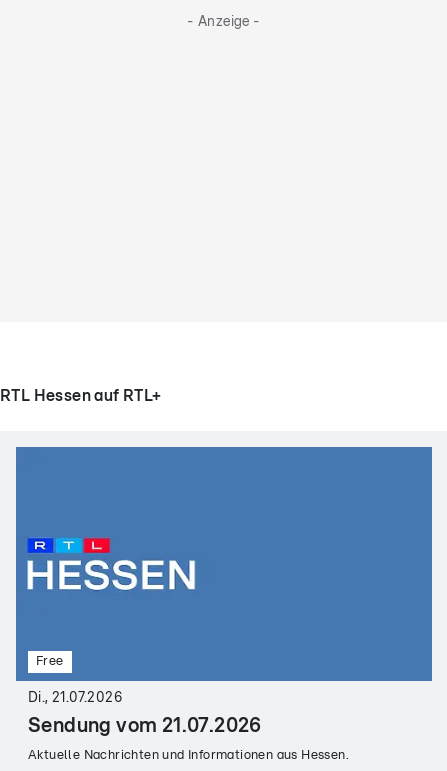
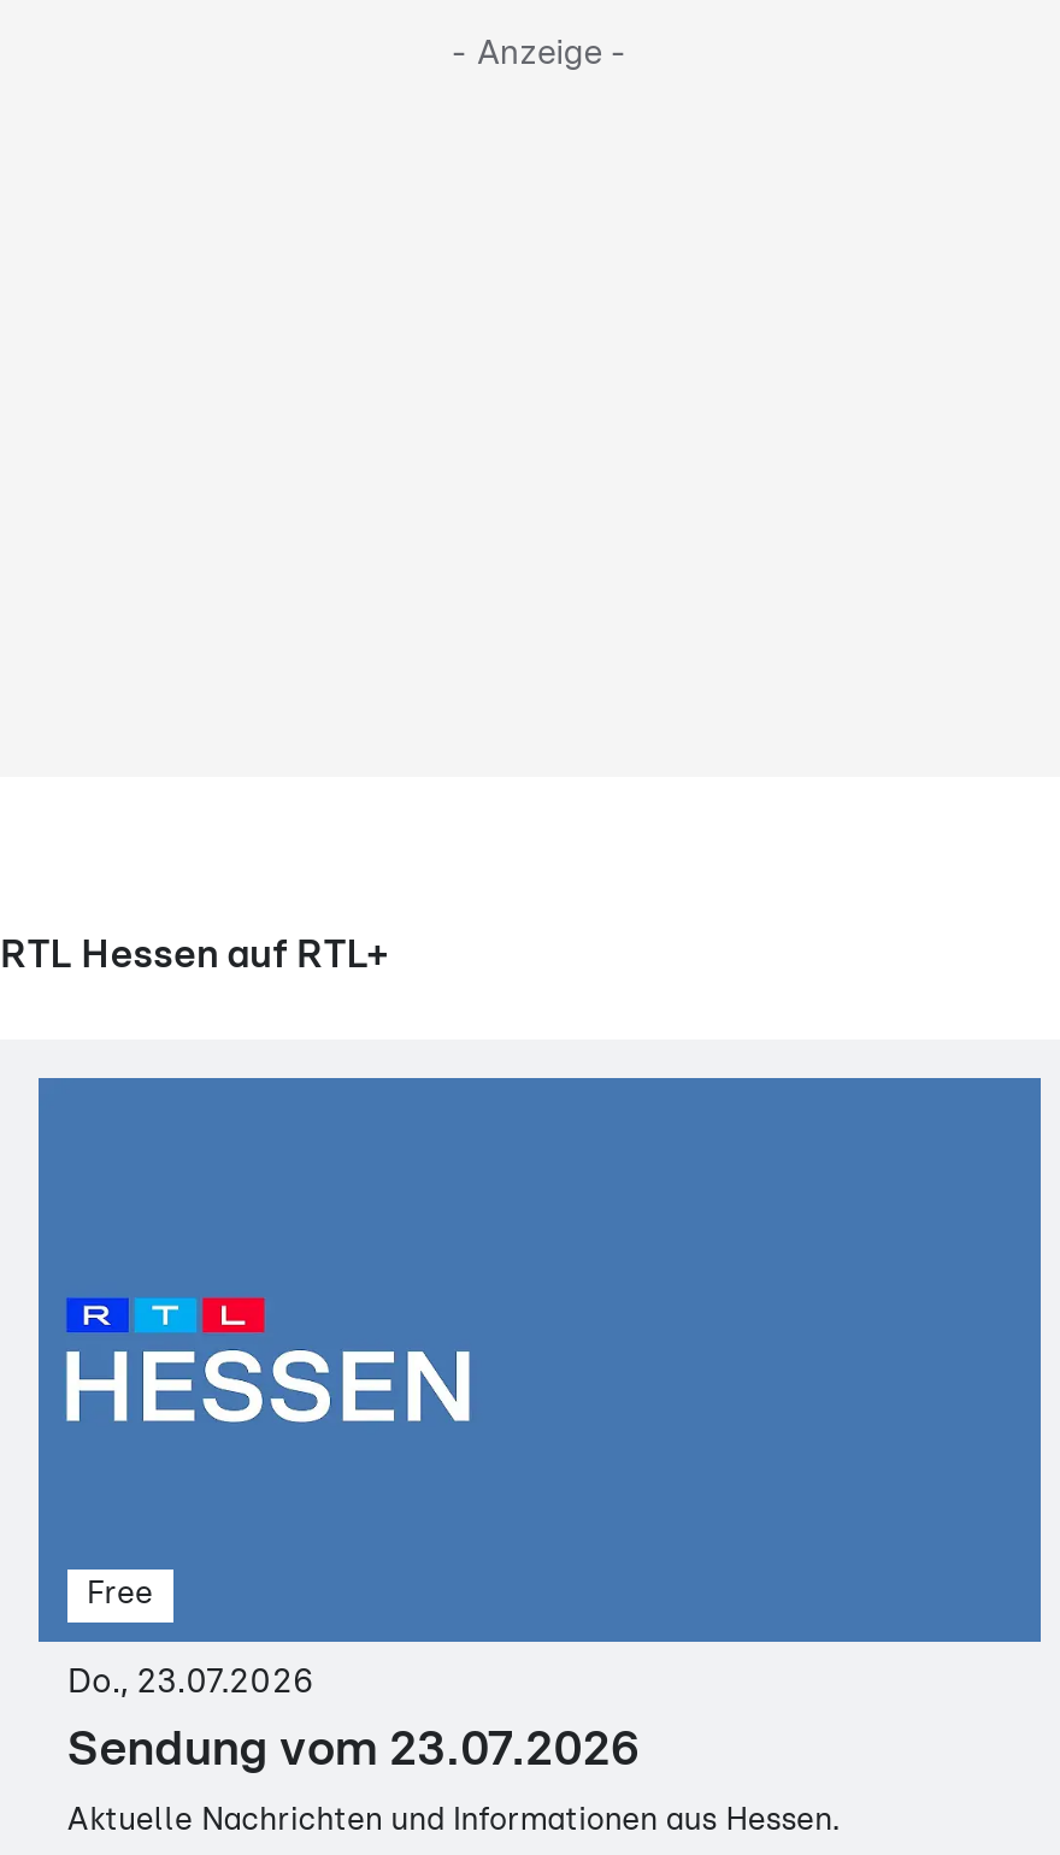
[28,691,122,705] Di., 21.07.2026 -> [67,1666,313,1700] Do., 23.07.2026
[28,716,262,736] Sendung vom 21.07.2026 -> [67,1726,640,1775] Sendung vom 23.07.2026

